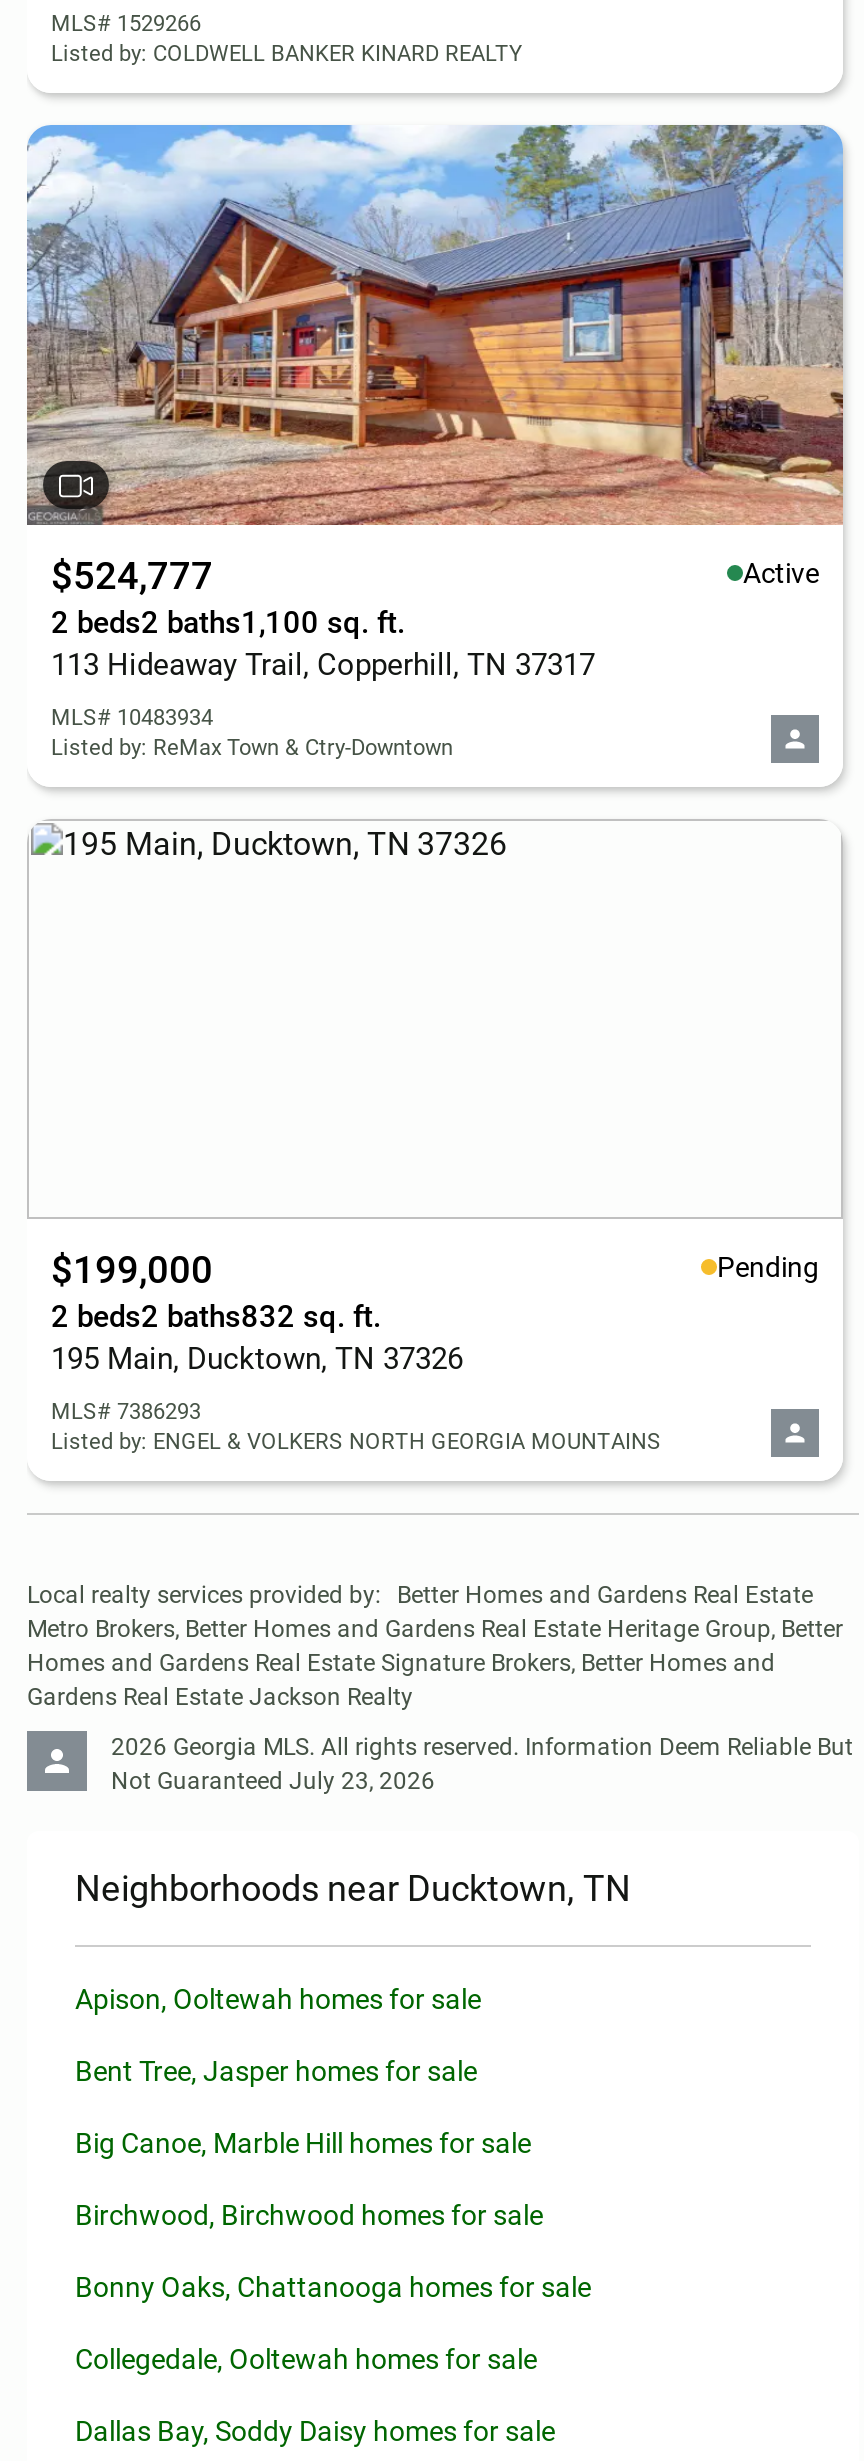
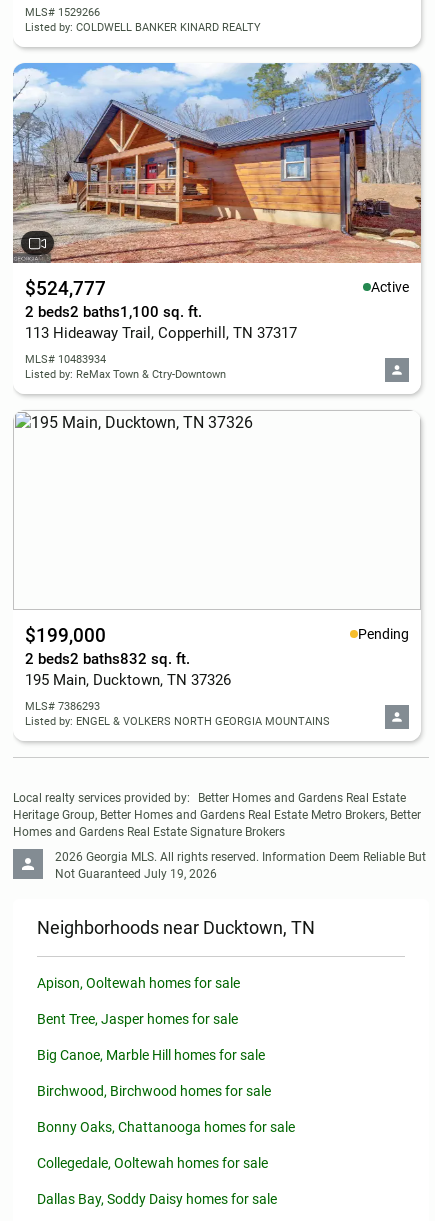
[27,1615,843,1711] Metro Brokers, Better Homes and Gardens Real Estate Heritage Group, Better | Homes and Gardens Real Estate Signature Brokers, Better Homes and | Gardens Real Estate Jackson Realty -> [13,808,421,839] Heritage Group, Better Homes and Gardens Real Estate Metro Brokers, Better | Homes and Gardens Real Estate Signature Brokers
[111,1767,435,1795] Not Guaranteed July 23, 2026 -> [55,867,217,881] Not Guaranteed July 19, 2026

